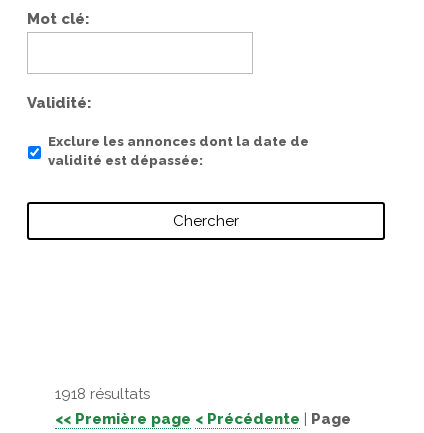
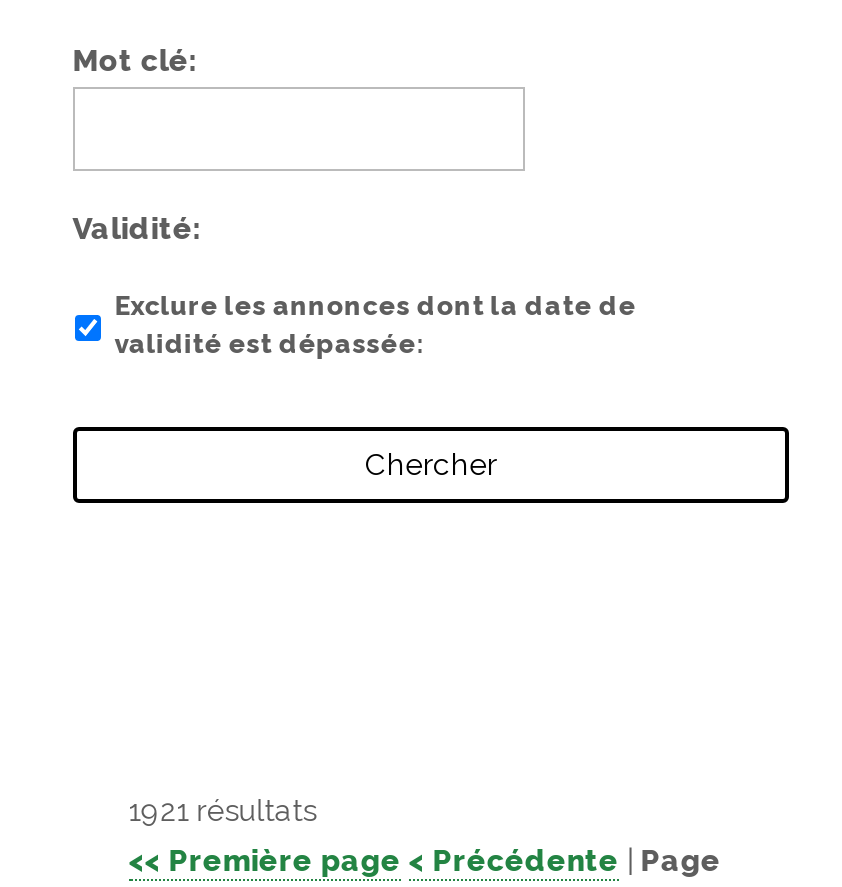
[55,385,150,403] 1918 résultats -> [129,793,317,829] 1921 résultats

